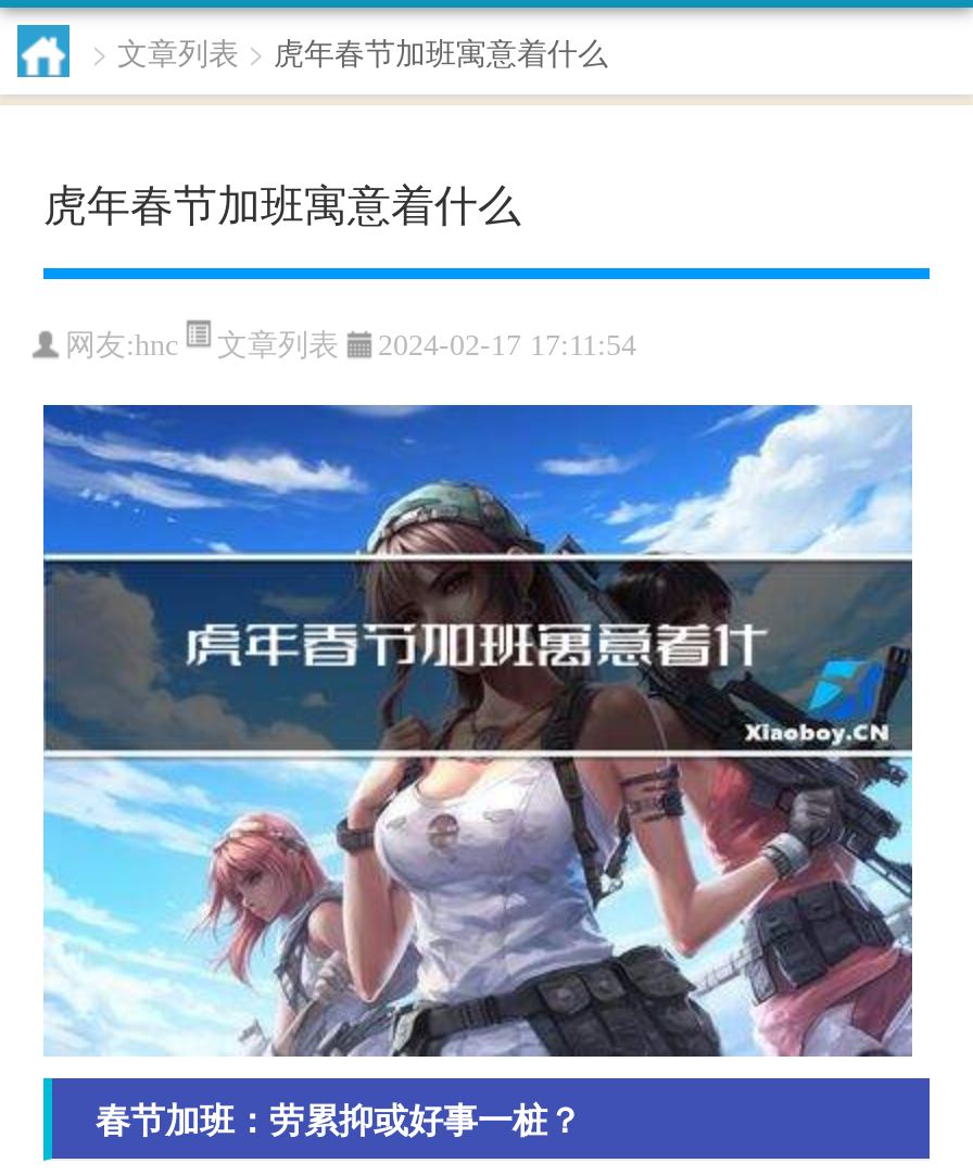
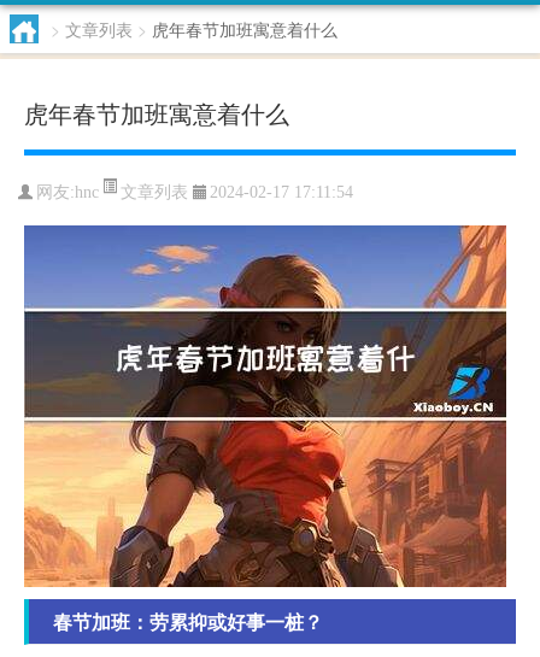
[41,405,914,1059] [image] -> [23,224,507,588] [image]

